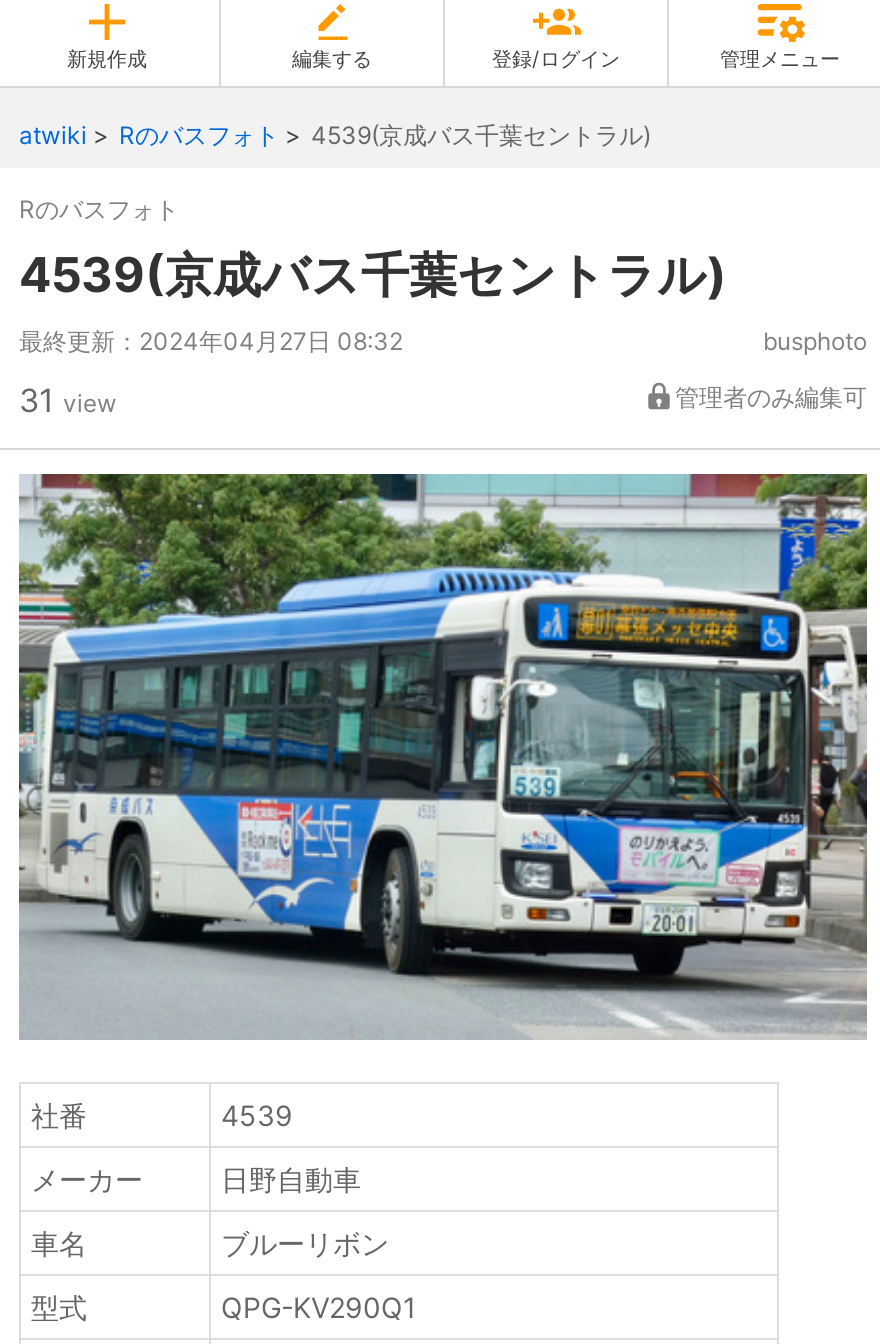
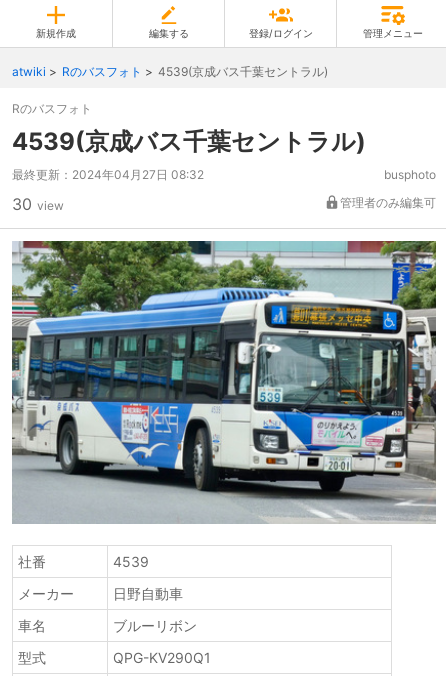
[19,380,117,420] 31 view -> [12,194,64,214] 30 view

